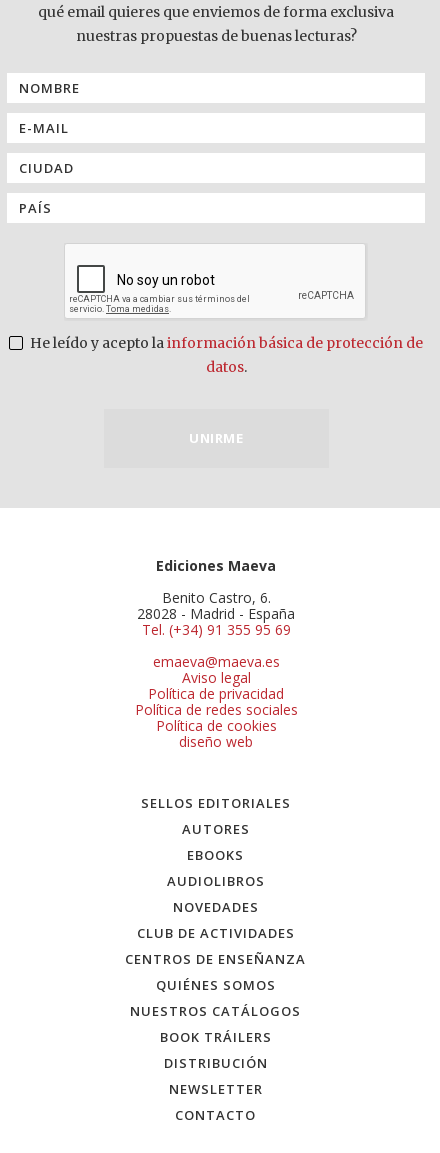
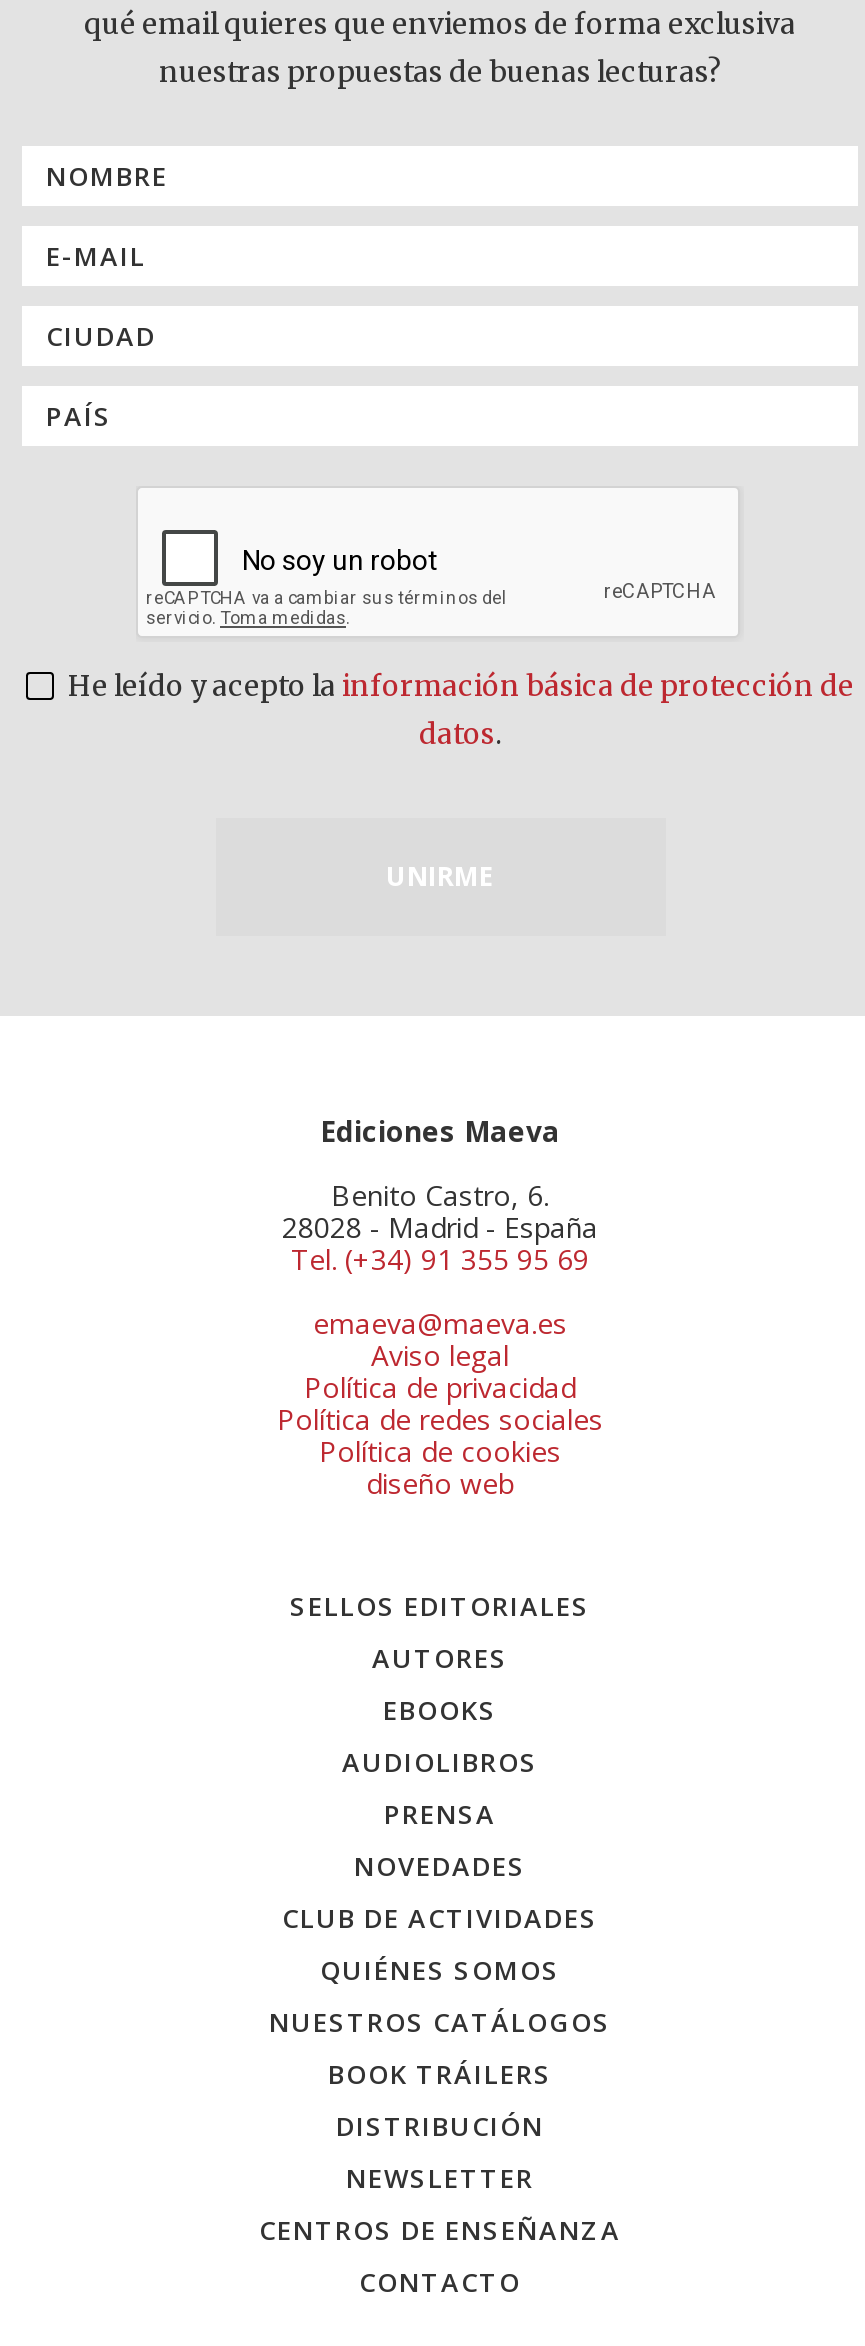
none -> [384,1796,496,1832] PRENSA
moved [125,950,306,968] -> [259,2212,621,2248]: CENTROS DE ENSEÑANZA

